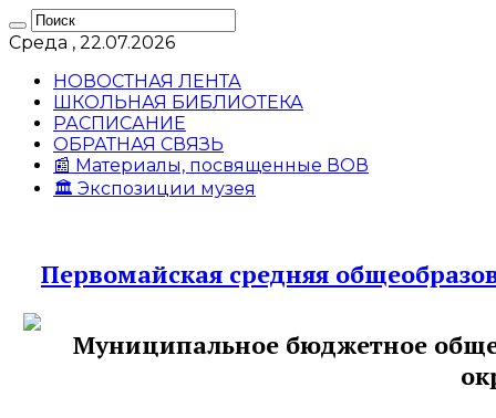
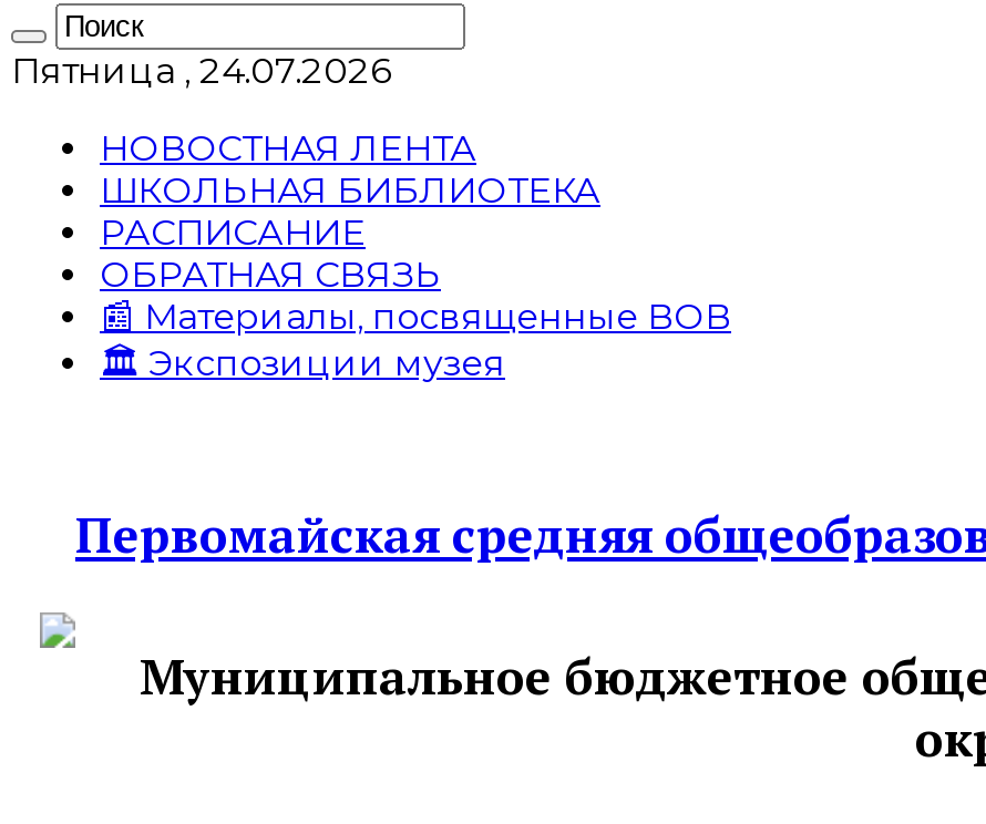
[9,32,175,53] Среда , 22.07.2026 -> [11,50,390,92] Пятница , 24.07.2026

